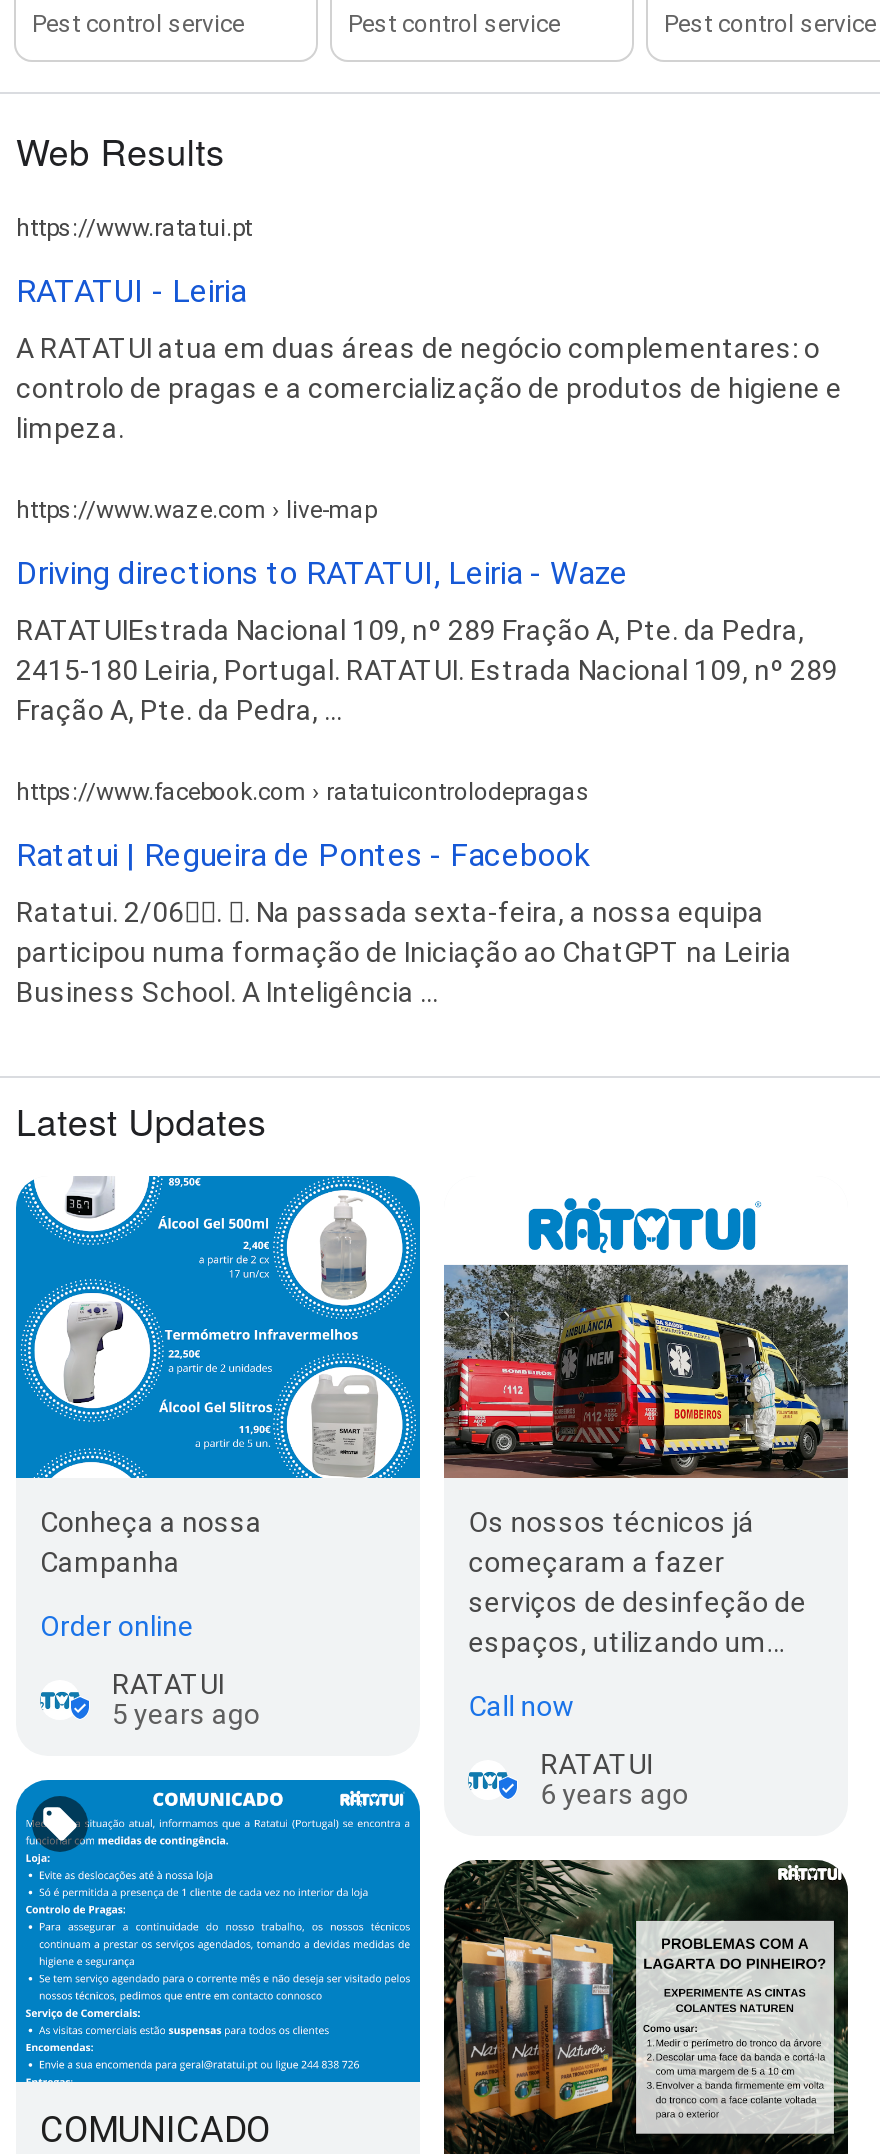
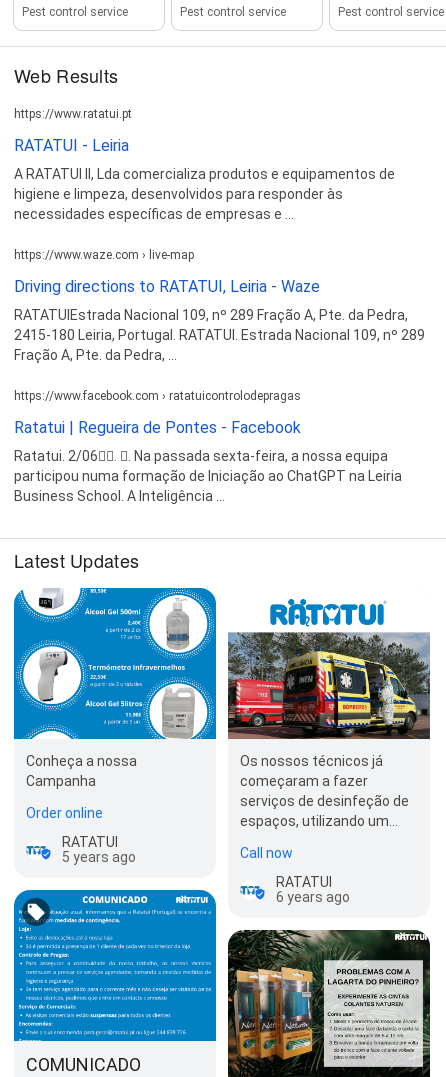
[16,331,842,443] A RATATUI atua em duas áreas de negócio complementares: o | controlo de pragas e a comercialização de produtos de higiene e | limpeza. -> [14,166,395,222] A RATATUI II, Lda comercializa produtos e equipamentos de | higiene e limpeza, desenvolvidos para responder às | necessidades específicas de empresas e ...

